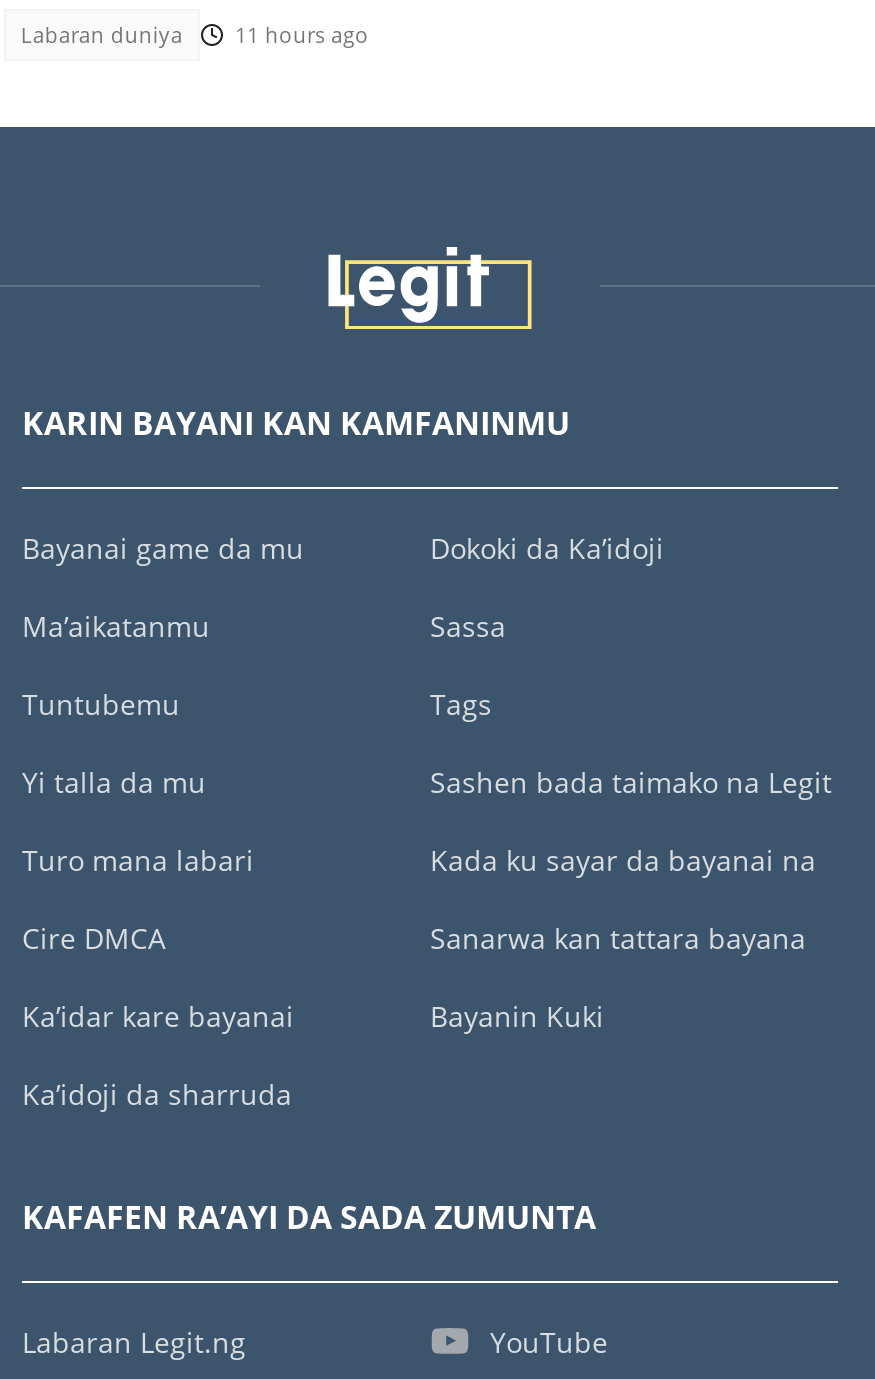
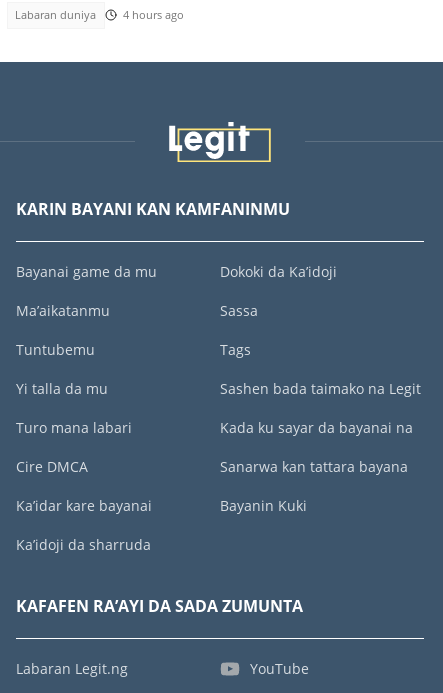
[21,21,369,49] Labaran duniya 11 hours ago -> [15,8,183,22] Labaran duniya 4 hours ago

